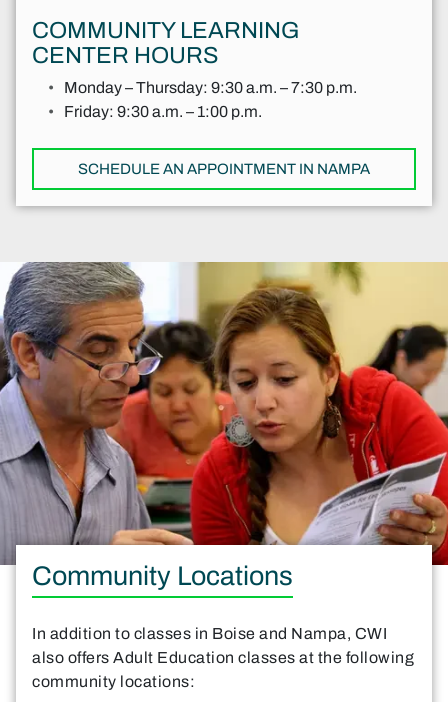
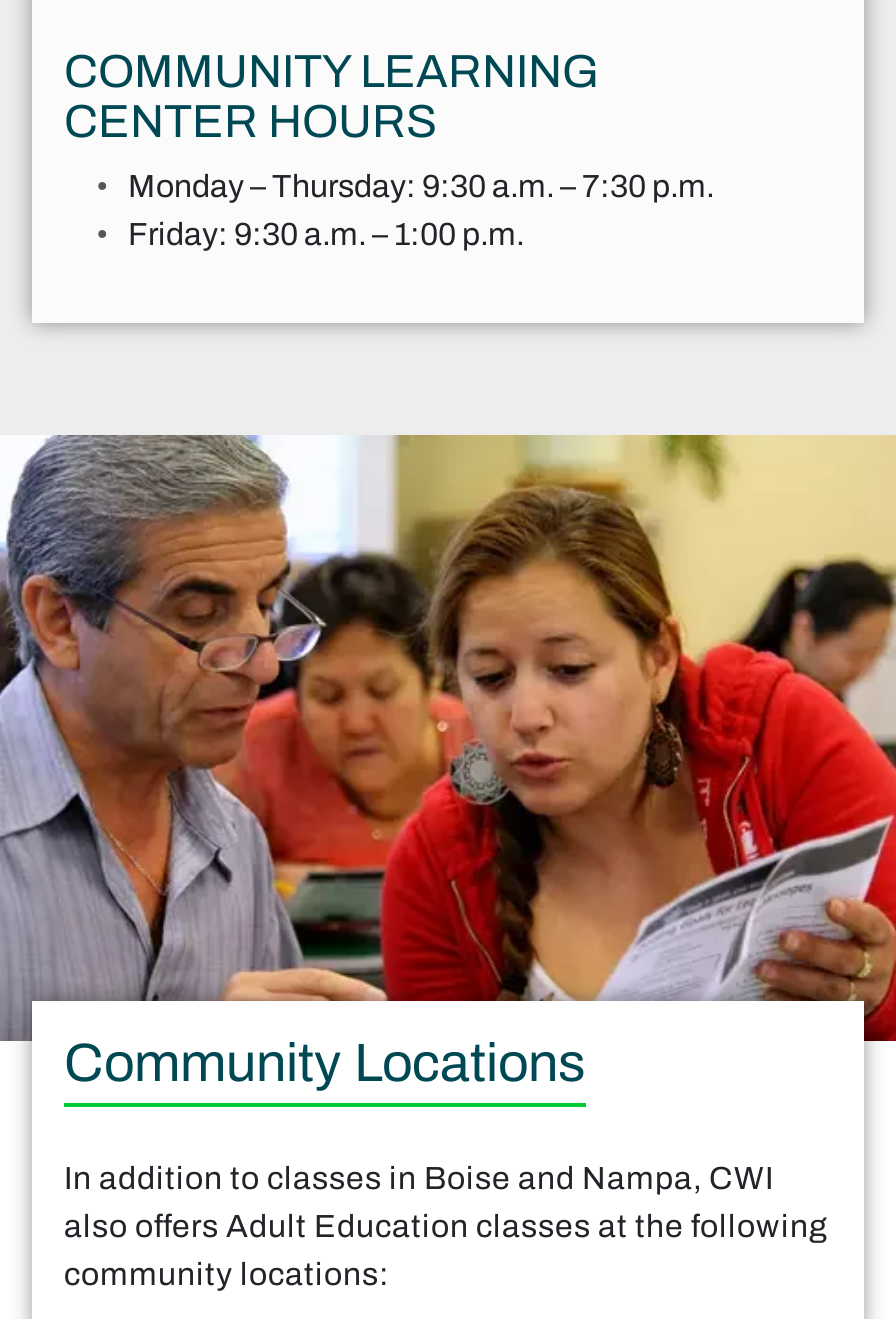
[78,161,370,177] SCHEDULE AN APPOINTMENT IN NAMPA -> none

